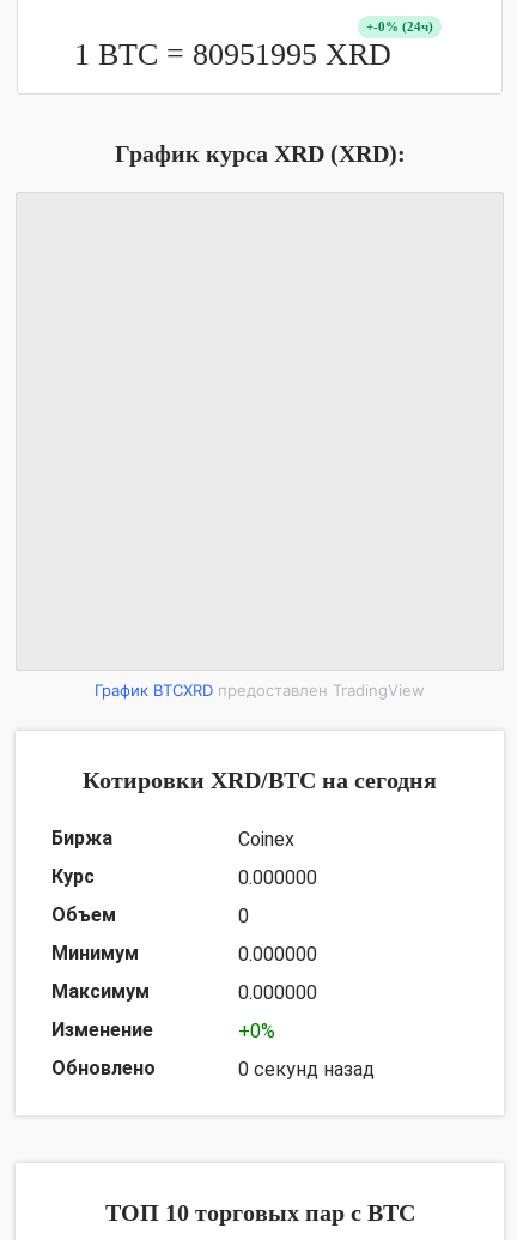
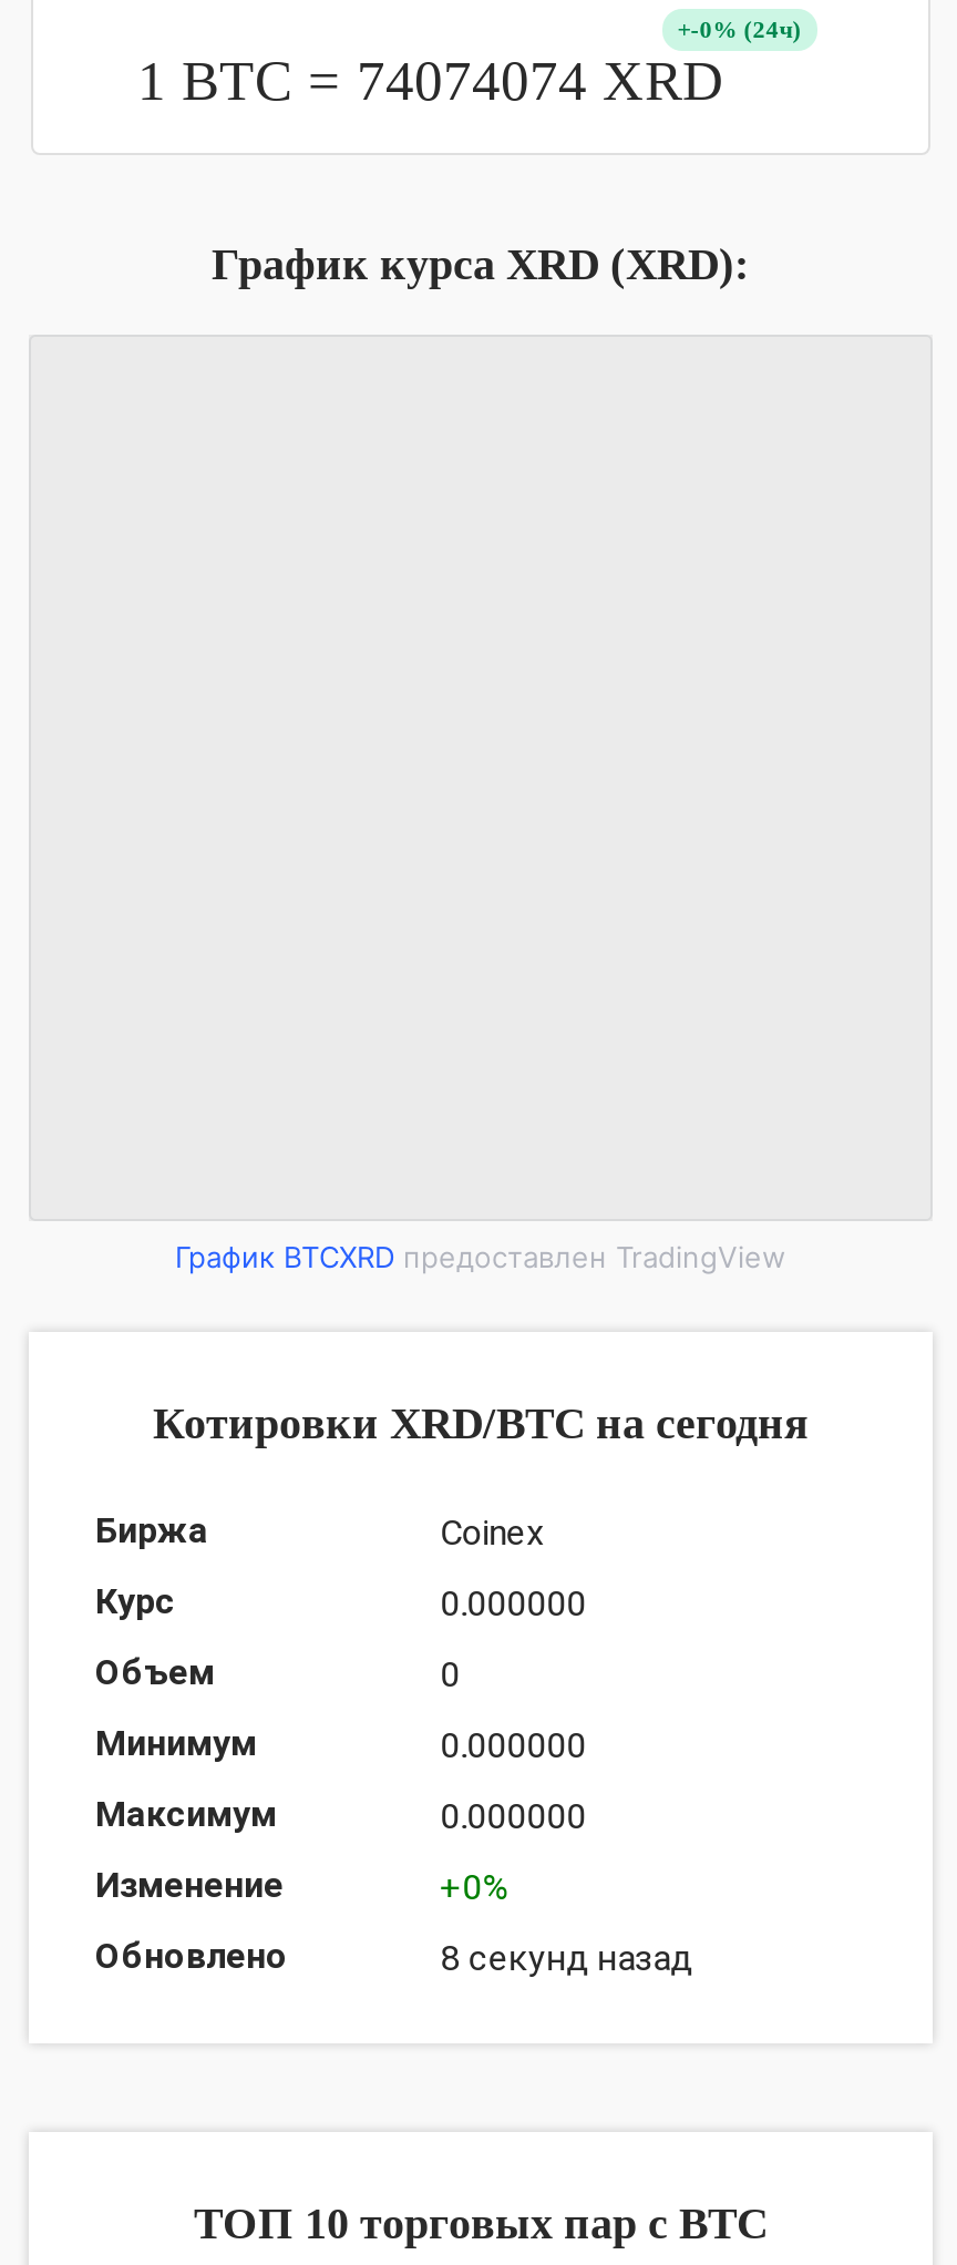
[74,37,391,72] 1 BTC = 80951995 XRD -> [137,49,724,113] 1 BTC = 74074074 XRD
[238,1058,374,1081] 0 секунд назад -> [440,1937,692,1979] 8 секунд назад

